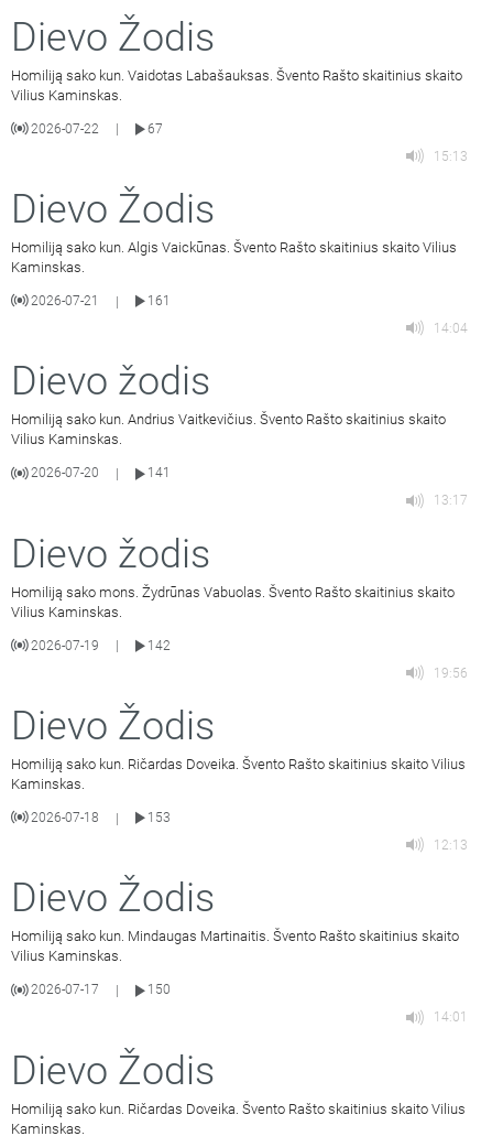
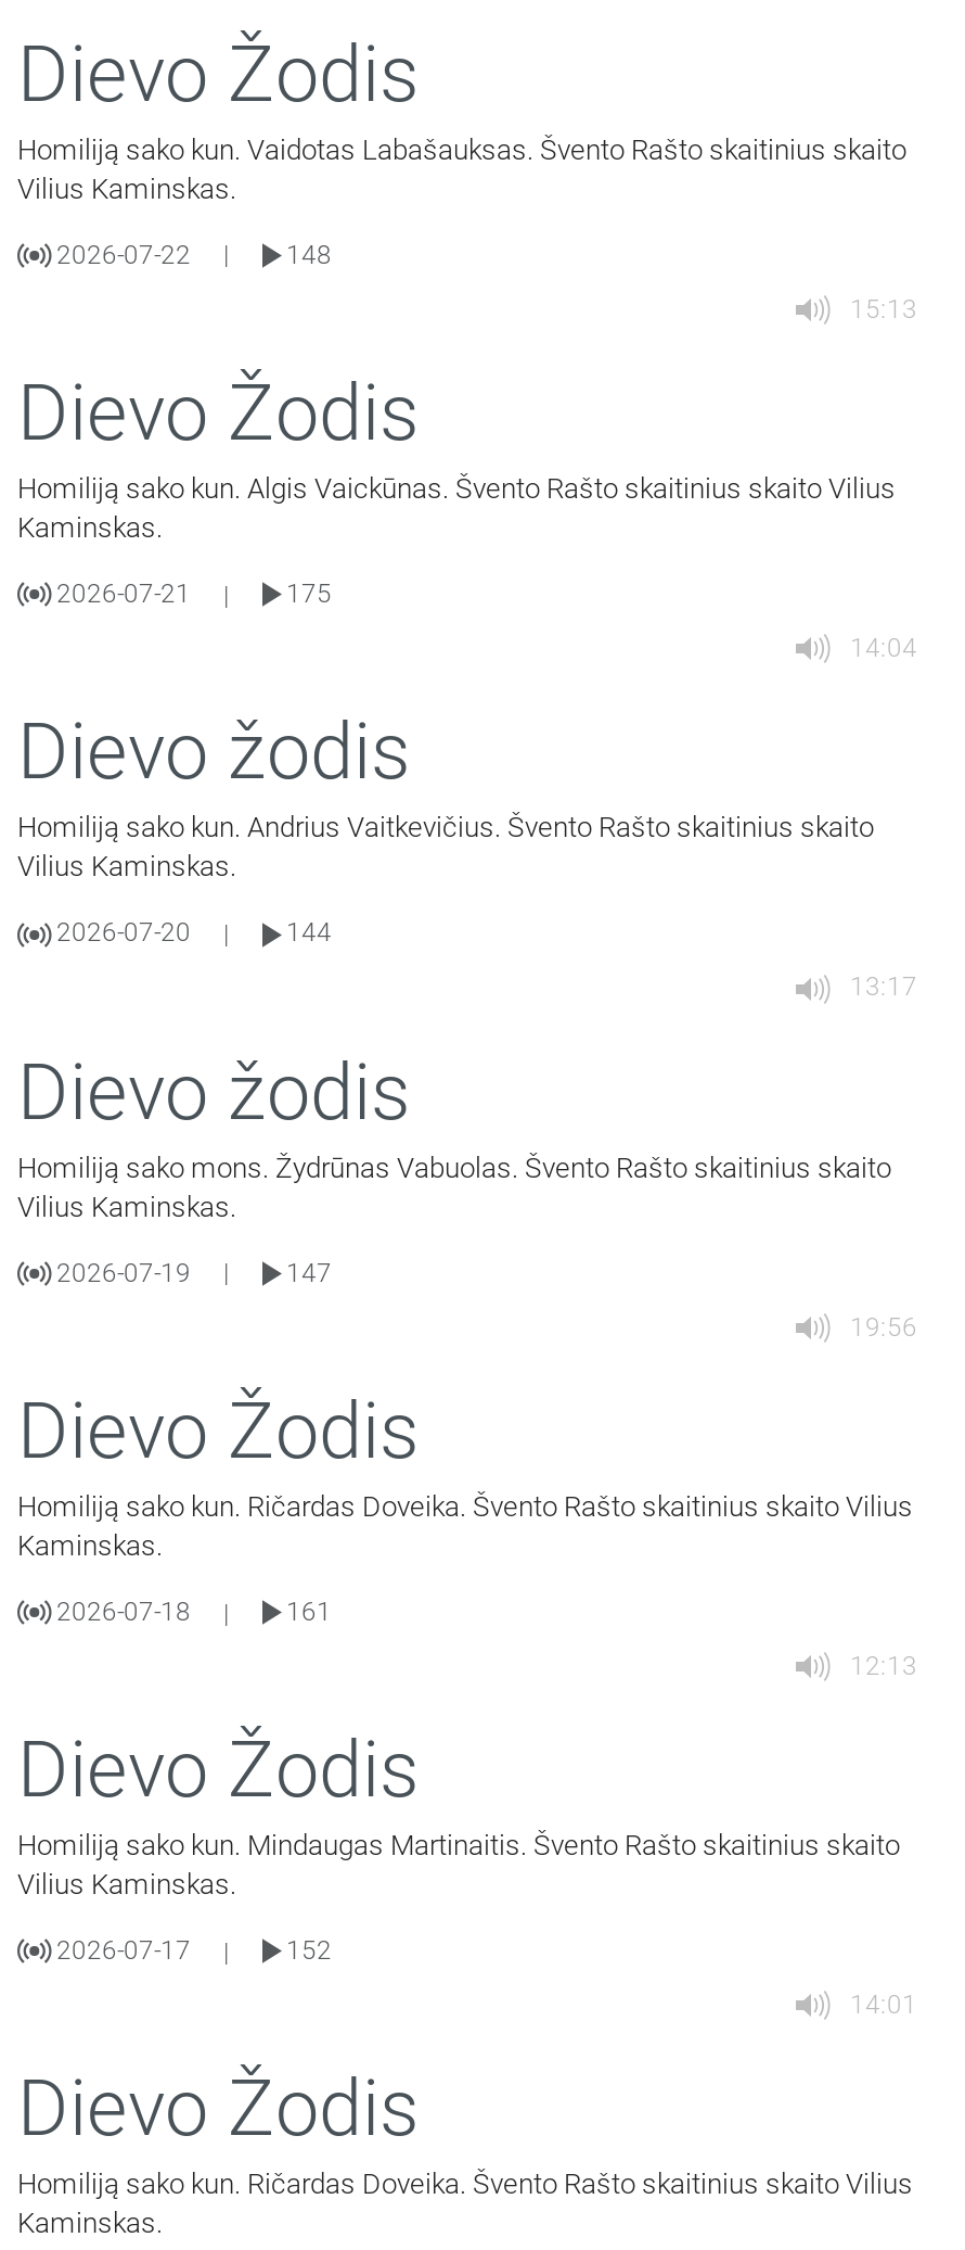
[147,121,163,136] 67 -> [286,239,332,270] 148
[147,293,171,309] 161 -> [286,579,332,609] 175
[147,465,171,481] 141 -> [286,918,332,948] 144
[147,638,171,653] 142 -> [286,1257,332,1288] 147
[147,810,171,825] 153 -> [286,1597,332,1627] 161
[147,982,171,997] 150 -> [286,1936,332,1966] 152

